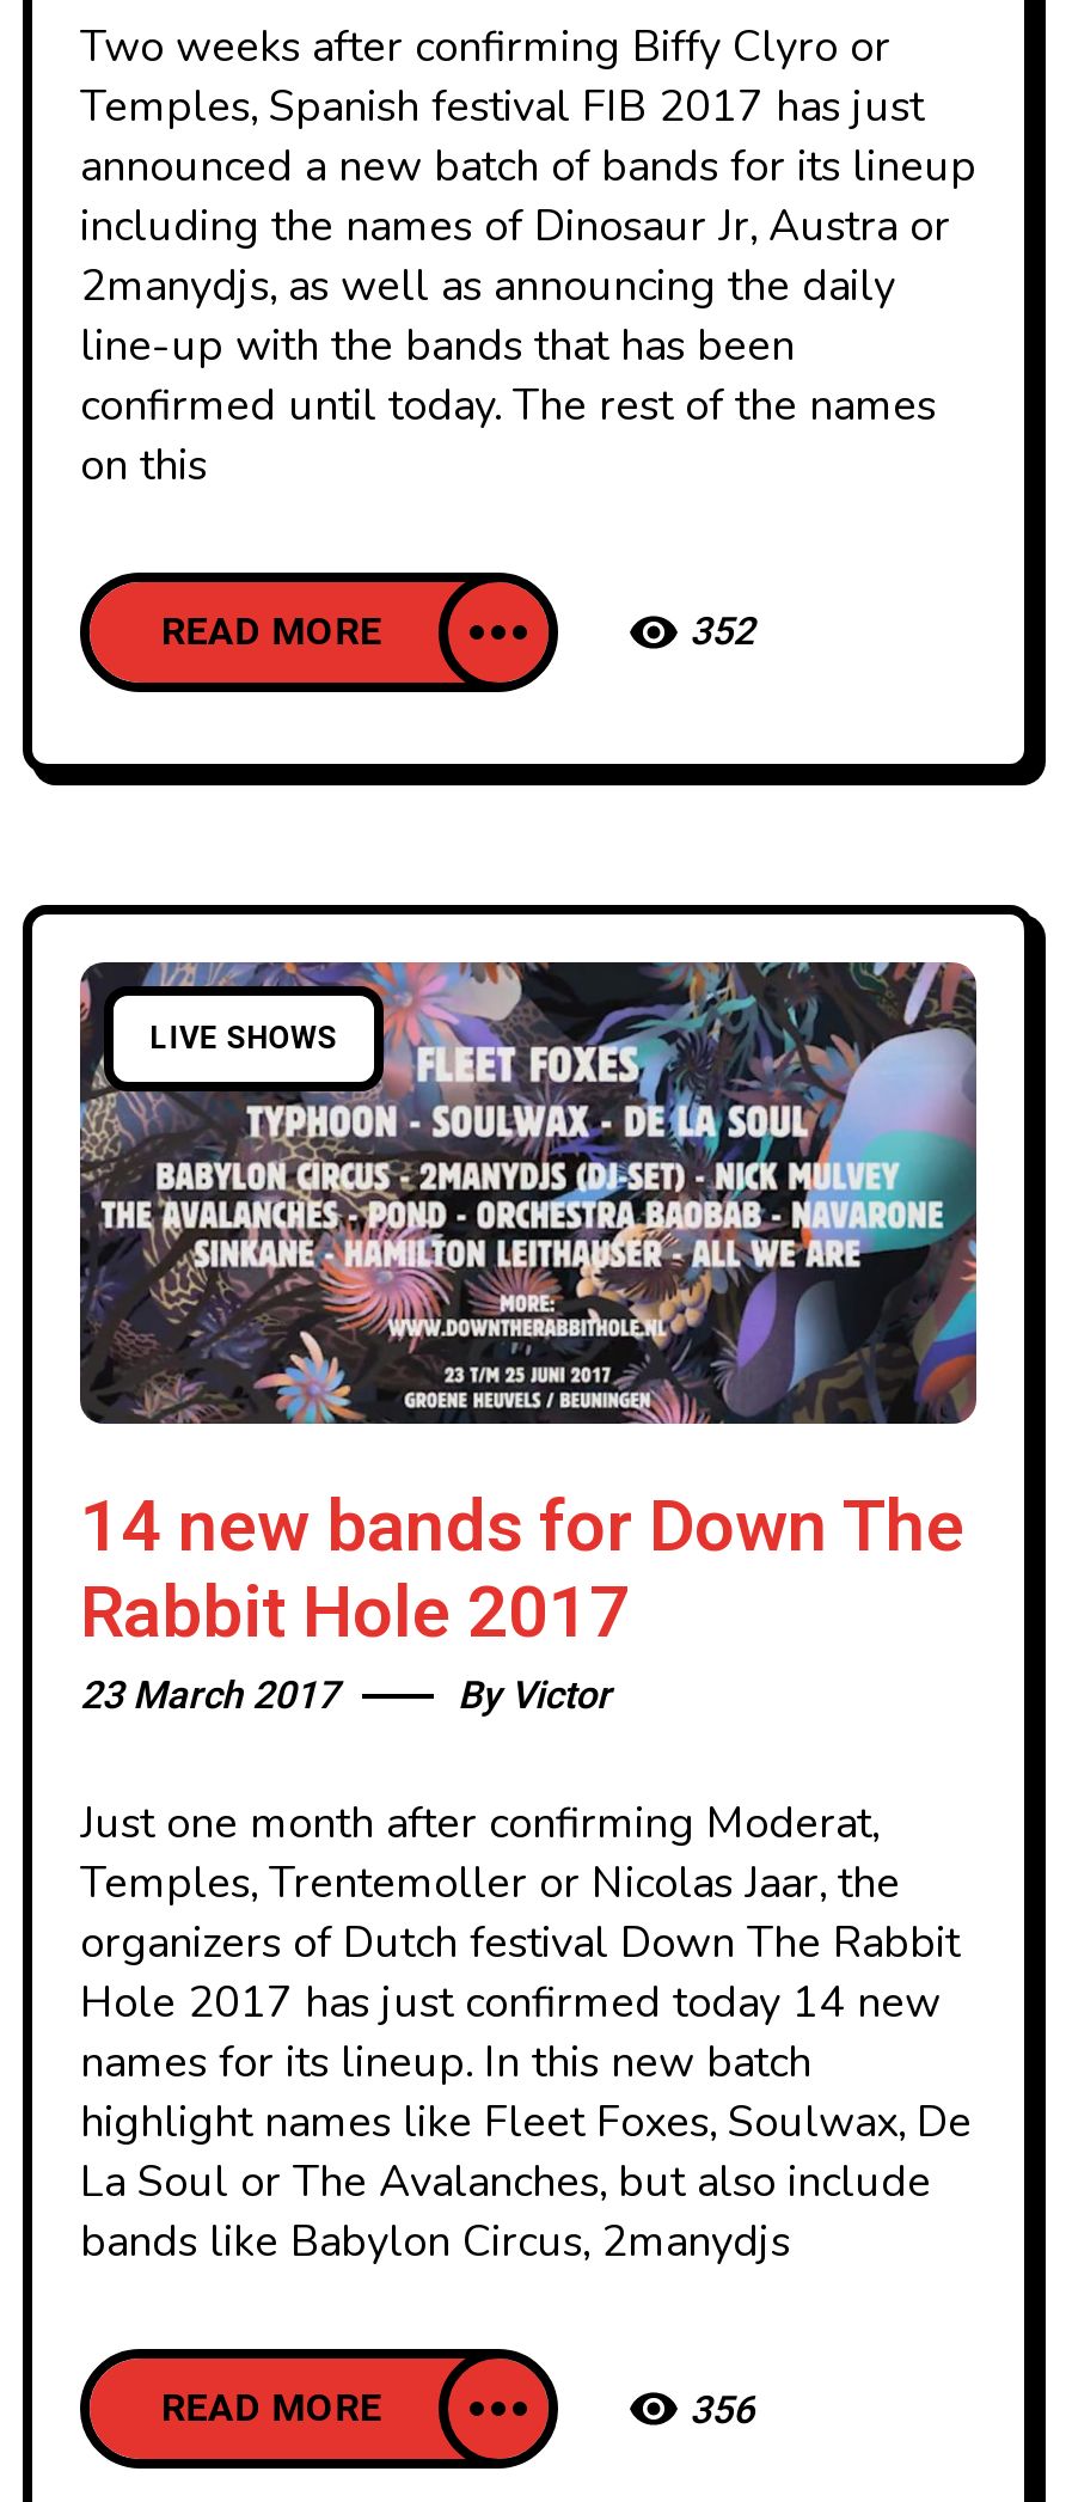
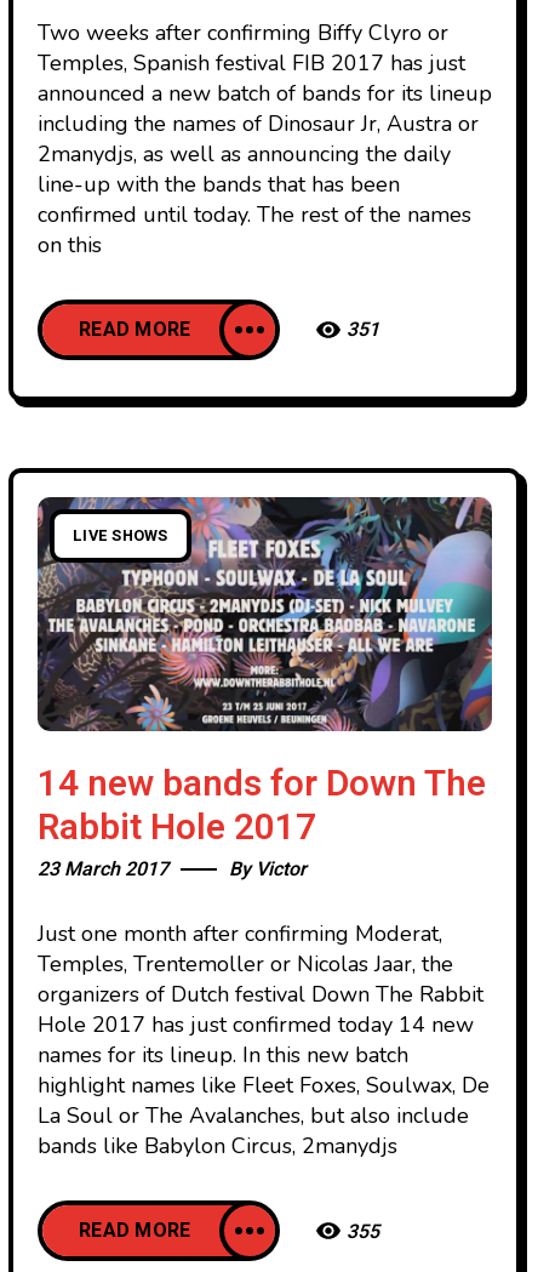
[690,604,755,662] 352 -> [347,316,380,345] 351
[690,2382,755,2439] 356 -> [347,1217,380,1246] 355

